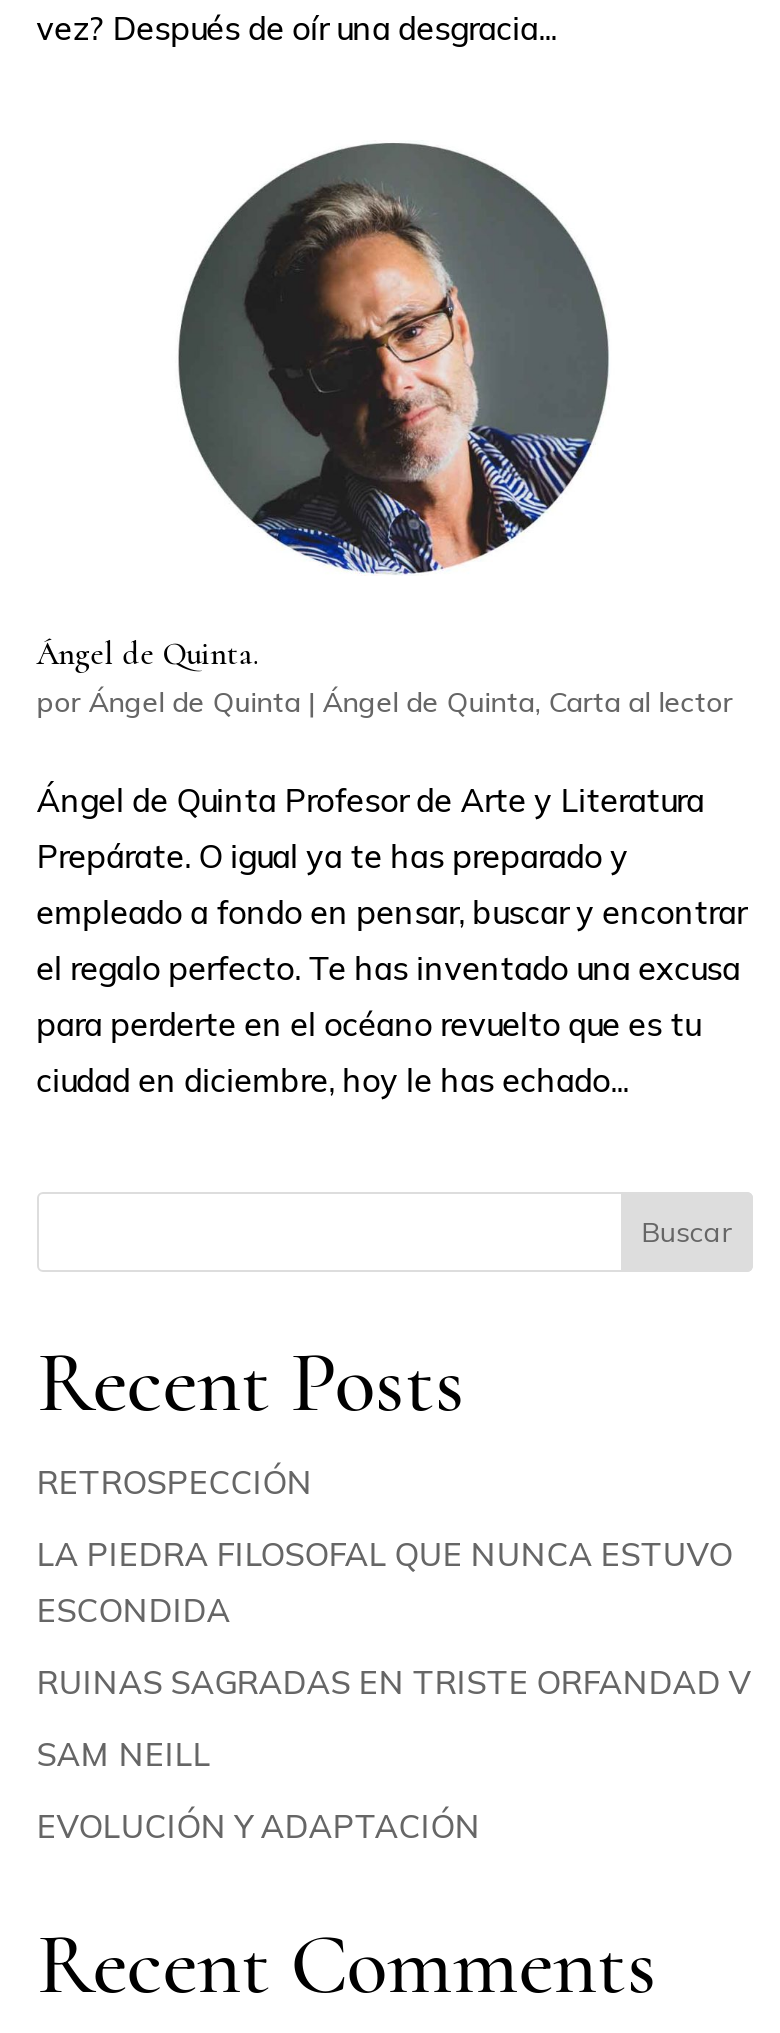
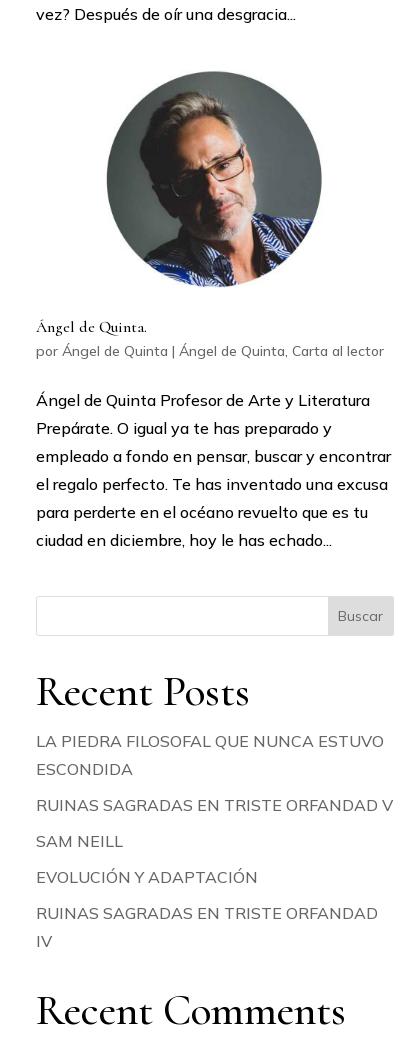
[37,1462,313,1502] RETROSPECCIÓN -> none
moved [37,1534,751,1846] -> [36,731,393,887]: LA PIEDRA FILOSOFAL QUE NUNCA ESTUVO | ESCONDIDA | RUINAS SAGRADAS EN TRISTE ORFANDAD V | SAM NEILL | EVOLUCIÓN Y ADAPTACIÓN
none -> [36,903,378,951] RUINAS SAGRADAS EN TRISTE ORFANDAD | IV

